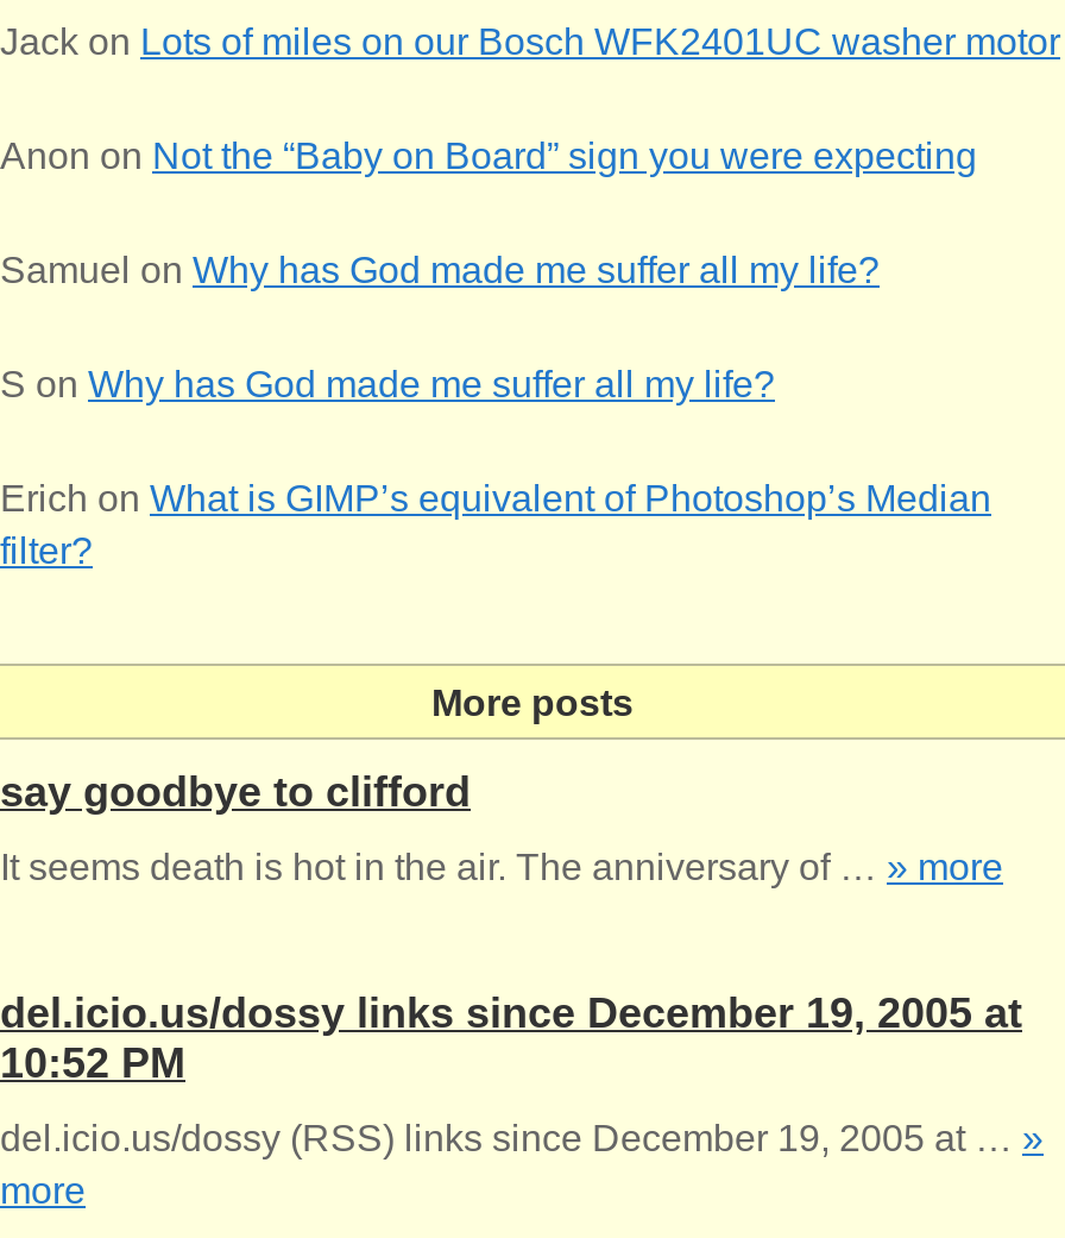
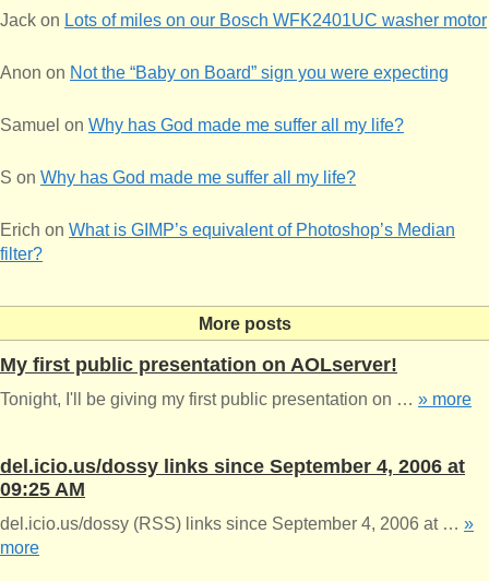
[0,768,471,816] say goodbye to clifford -> [0,353,397,375] My first public presentation on AOLserver!
[0,847,1003,887] It seems death is hot in the air. The anniversary of …» more -> [0,389,472,408] Tonight, I'll be giving my first public presentation on …» more
[0,990,1022,1087] del.icio.us/dossy links since December 19, 2005 at | 10:52 PM -> [0,455,465,500] del.icio.us/dossy links since September 4, 2006 at | 09:25 AM
[0,1118,1044,1159] del.icio.us/dossy (RSS) links since December 19, 2005 at …» -> [0,514,474,533] del.icio.us/dossy (RSS) links since September 4, 2006 at …»

